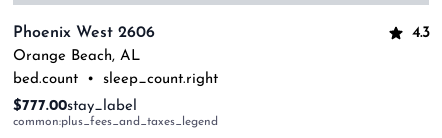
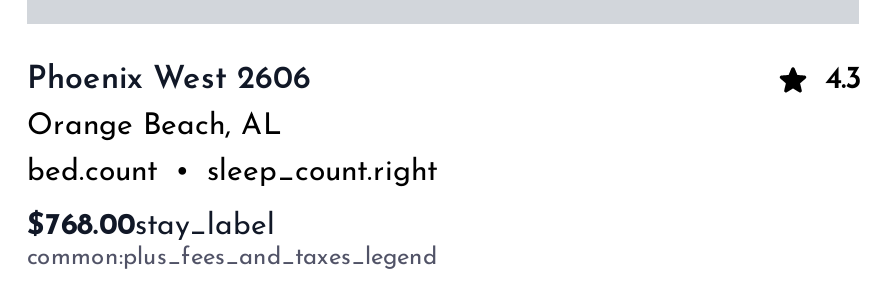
[13,99,137,114] $777.00stay_label -> [27,212,275,242] $768.00stay_label

